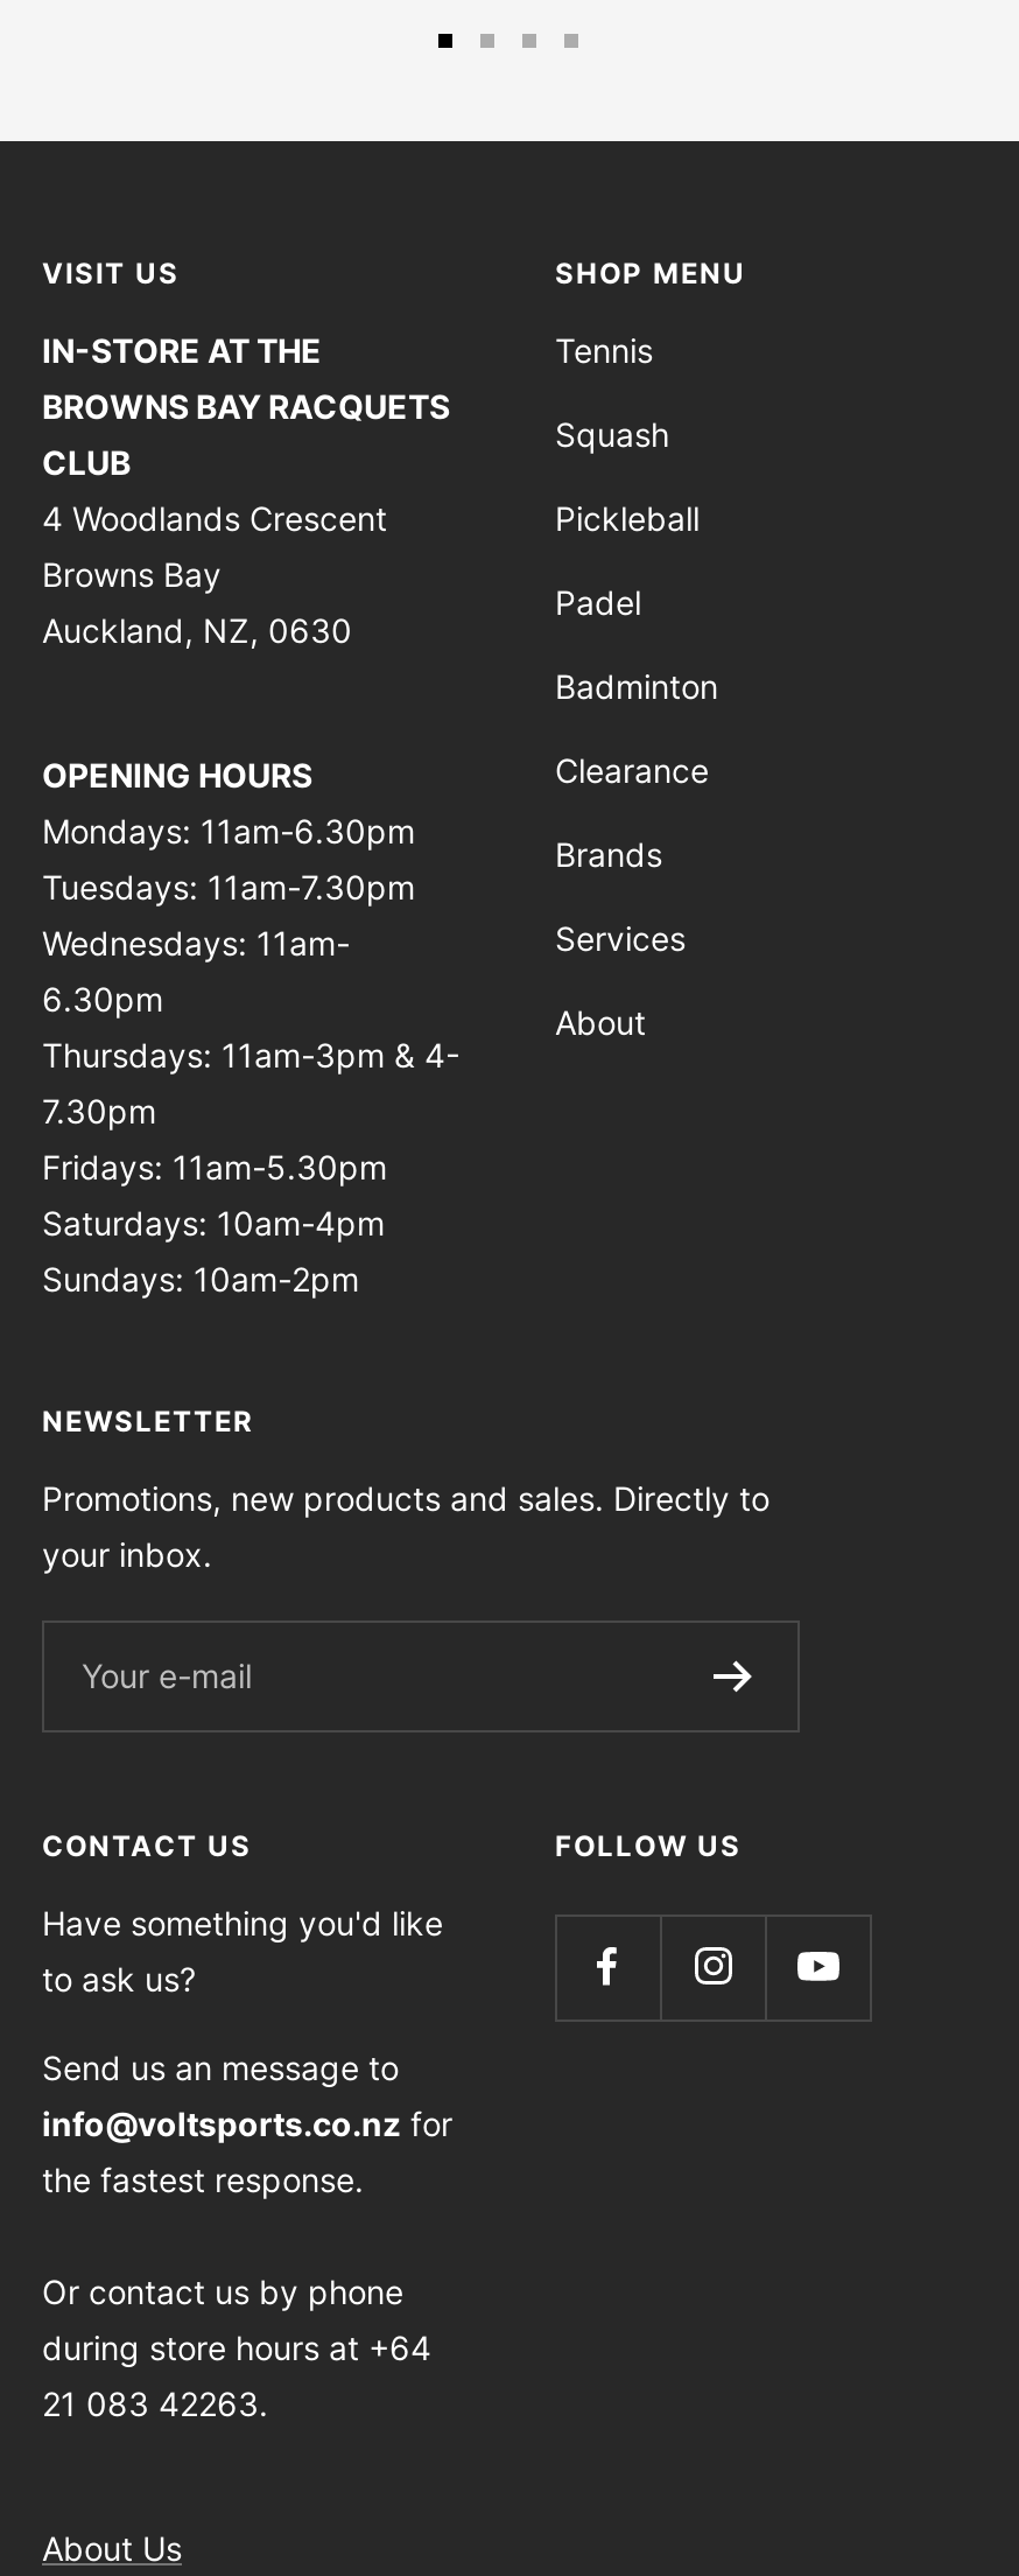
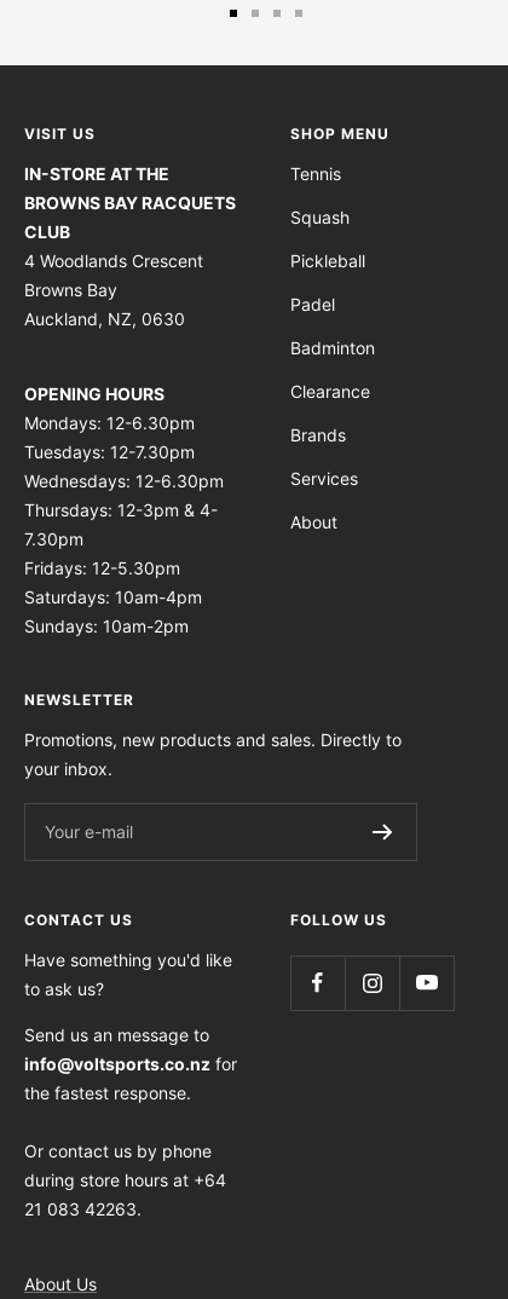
[42,810,459,1074] Mondays: 11am-6.30pm | Tuesdays: 11am-7.30pm | Wednesdays: 11am- | 6.30pm | Thursdays: 11am-3pm & 4- -> [24,413,224,520] Mondays: 12-6.30pm | Tuesdays: 12-7.30pm | Wednesdays: 12-6.30pm | Thursdays: 12-3pm & 4-
[42,1146,387,1186] Fridays: 11am-5.30pm -> [24,558,180,579] Fridays: 12-5.30pm

